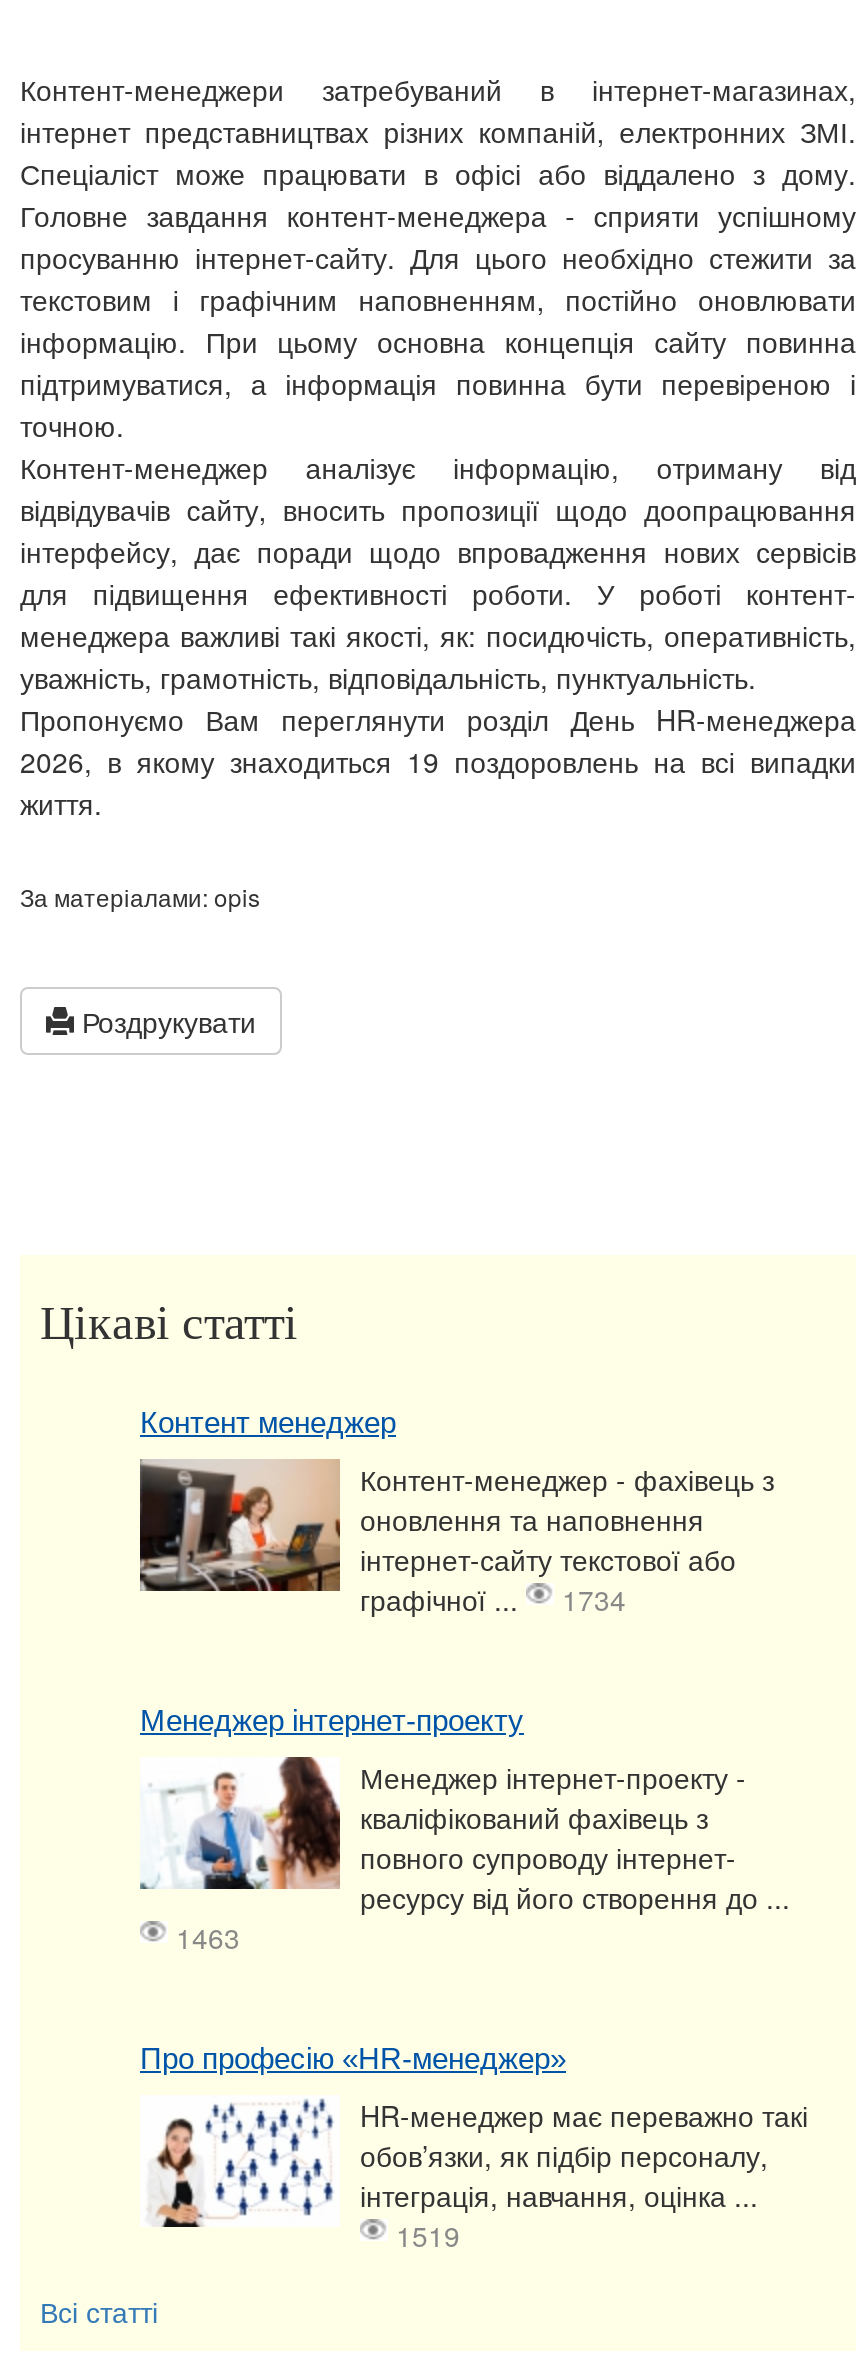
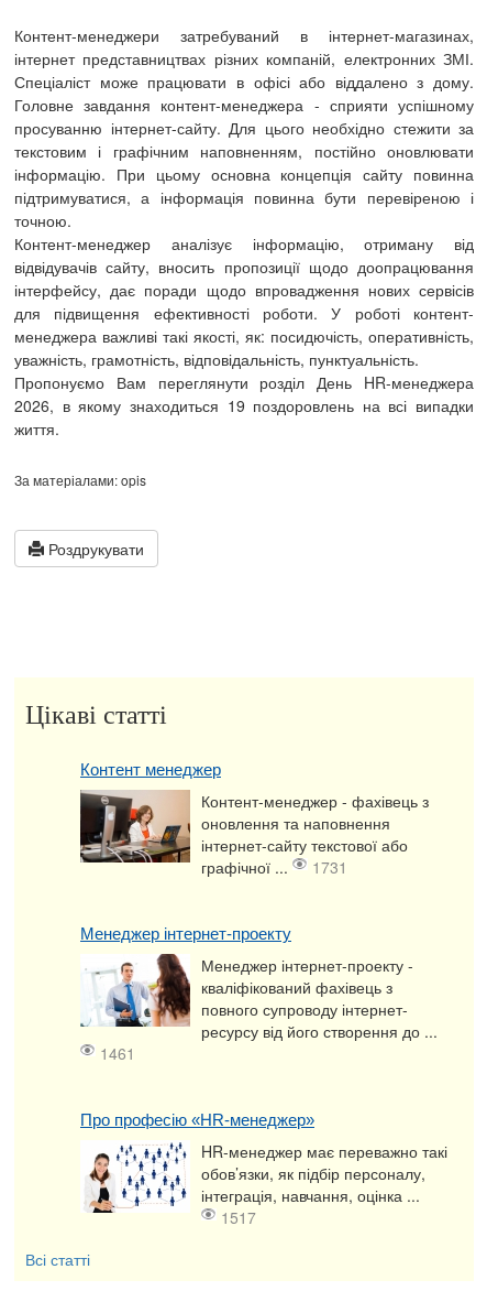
[360,1579,626,1619] графічної ... 1734 -> [201,856,347,878] графічної ... 1731
[176,1917,240,1957] 1463 -> [100,1042,135,1064] 1461
[396,2215,460,2255] 1519 -> [221,1206,256,1228] 1517

